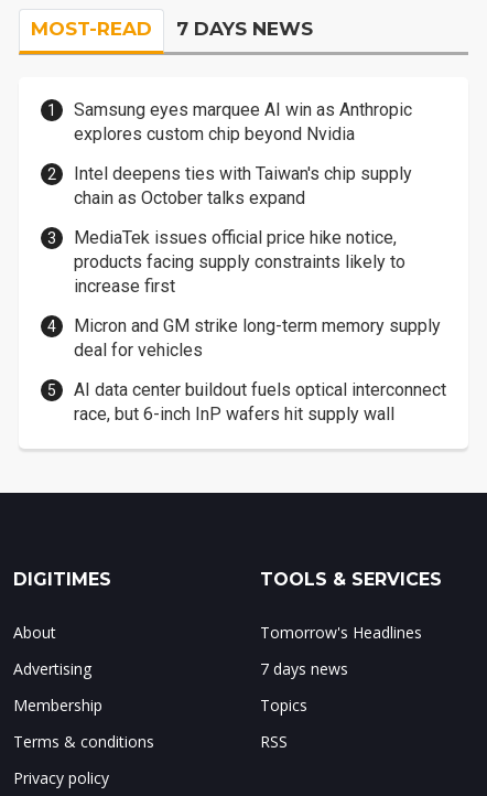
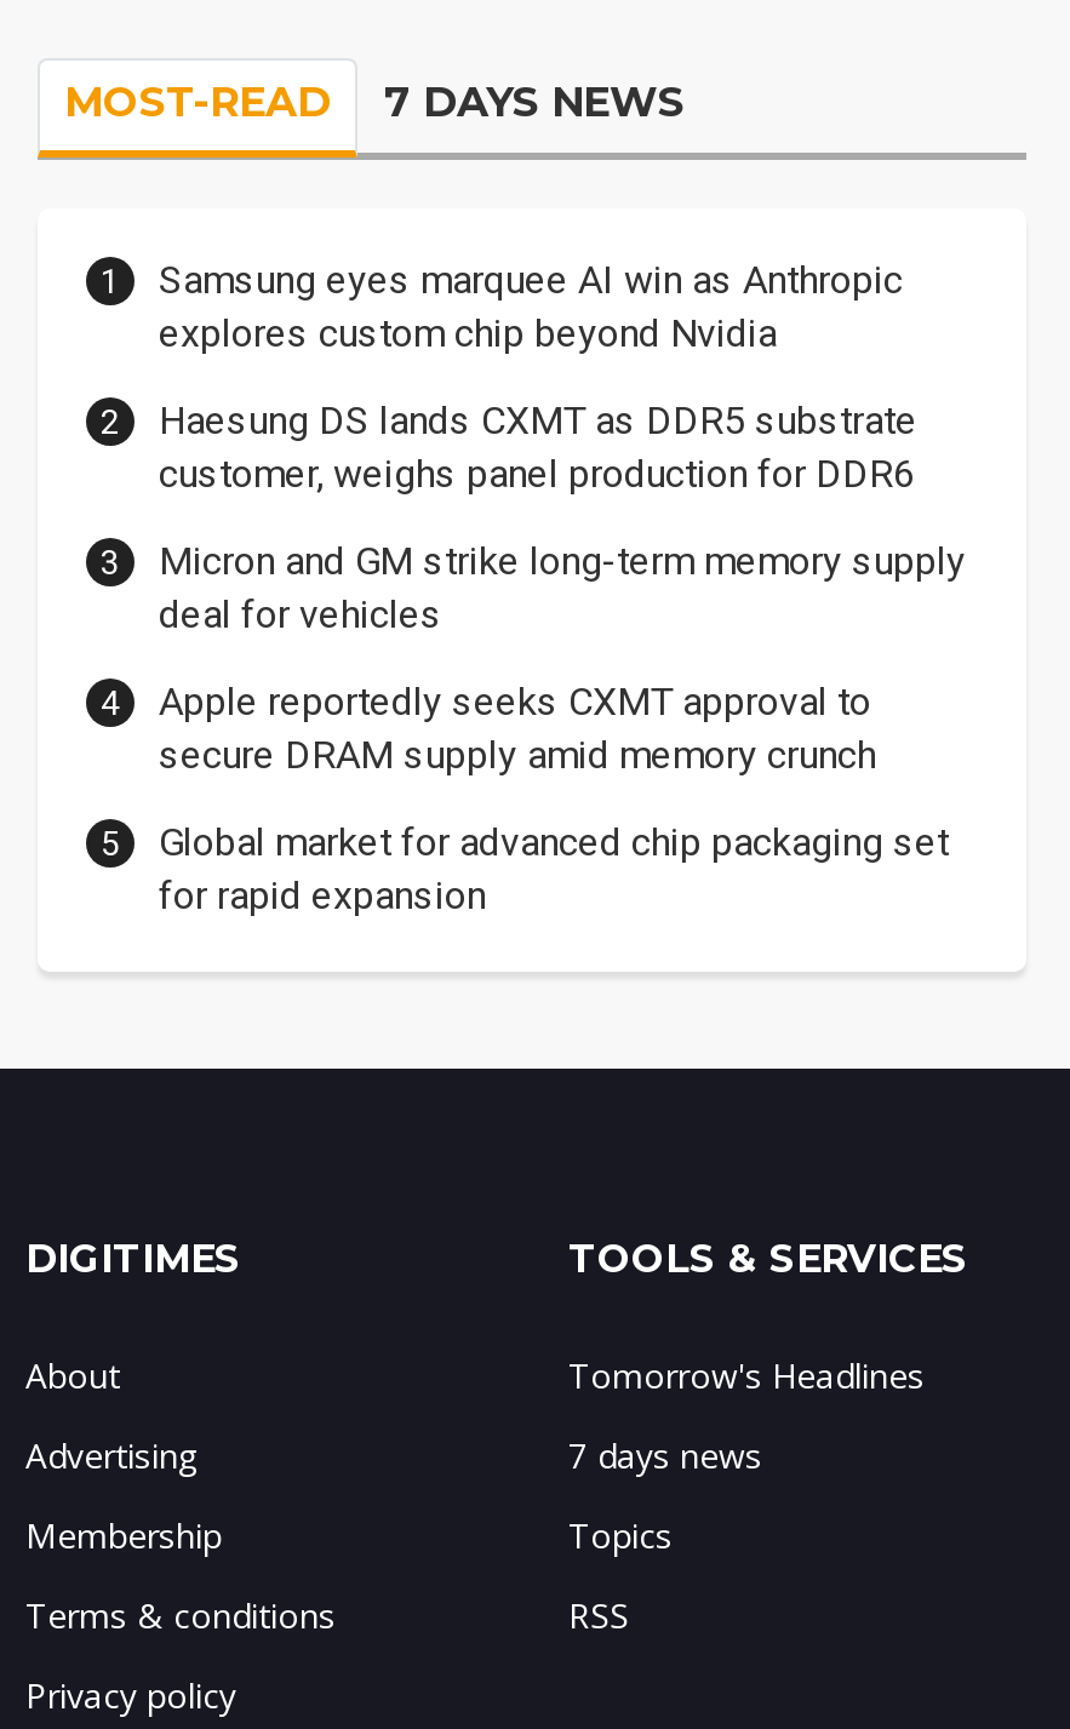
[74,163,412,296] Intel deepens ties with Taiwan's chip supply | chain as October talks expand | MediaTek issues official price hike notice, | products facing supply constraints likely to | increase first -> [159,396,917,496] Haesung DS lands CXMT as DDR5 substrate | customer, weighs panel production for DDR6
moved [74,315,441,360] -> [159,537,966,636]: Micron and GM strike long-term memory supply | deal for vehicles
[74,379,446,424] AI data center buildout fuels optical interconnect | race, but 6-inch InP wafers hit supply wall -> [159,678,949,917] Apple reportedly seeks CXMT approval to | secure DRAM supply amid memory crunch | Global market for advanced chip packaging set | for rapid expansion

